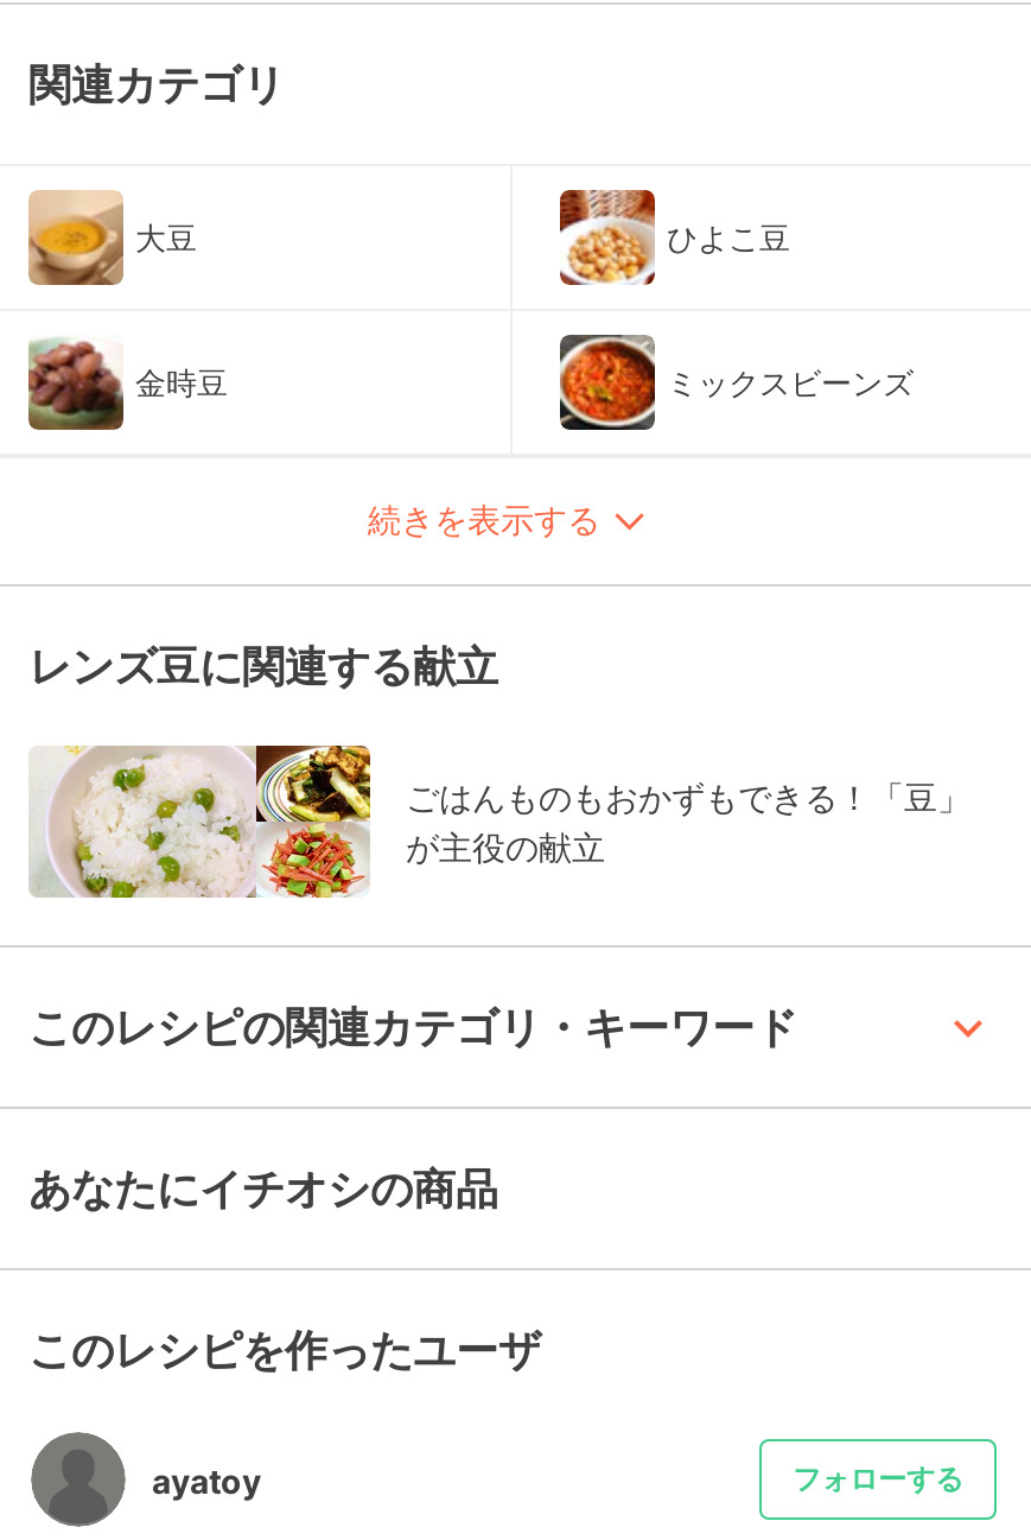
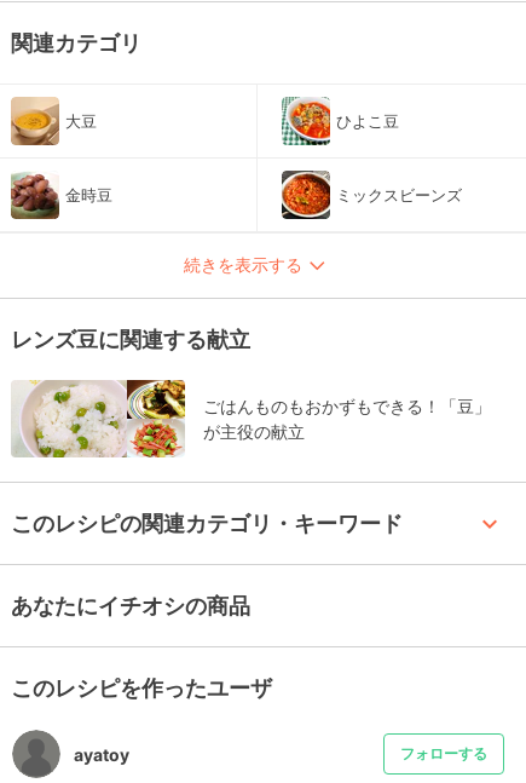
[558,188,657,287] [image] -> [281,96,331,146] [image]

